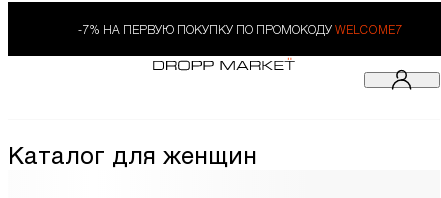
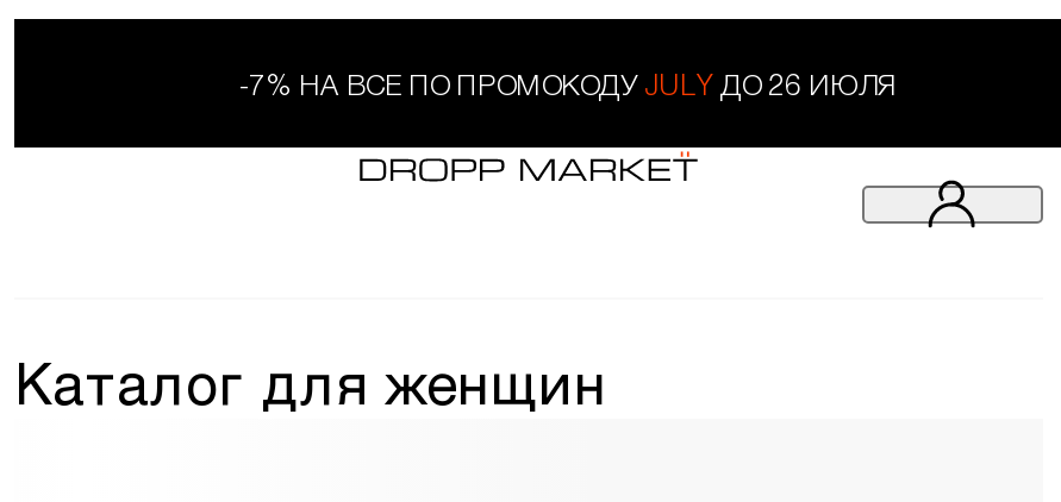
[78,22,402,36] -7% НА ПЕРВУЮ ПОКУПКУ ПО ПРОМОКОДУ WELCOME7 -> [239,67,894,100] -7% НА ВСЕ ПО ПРОМОКОДУ JULY ДО 26 ИЮЛЯ

